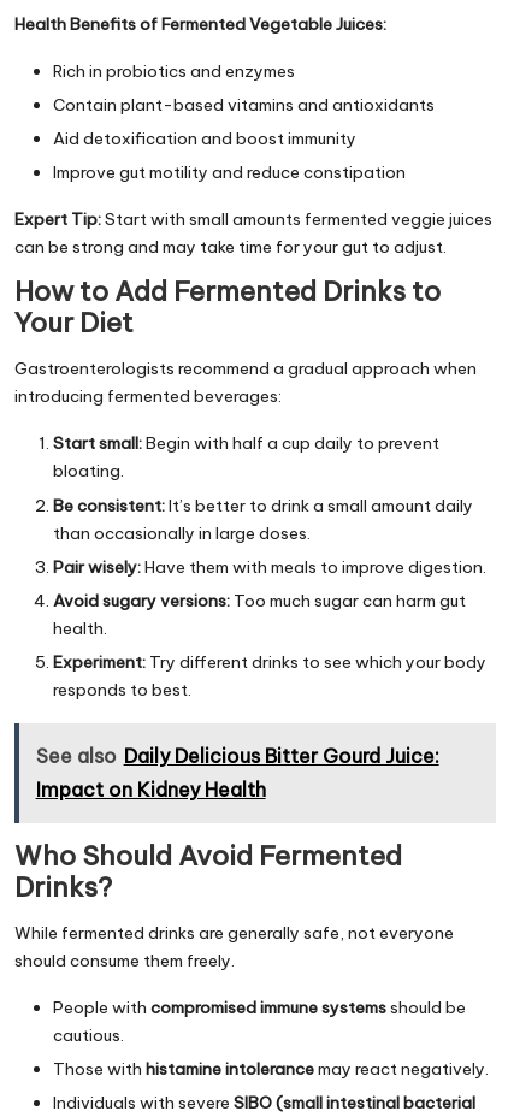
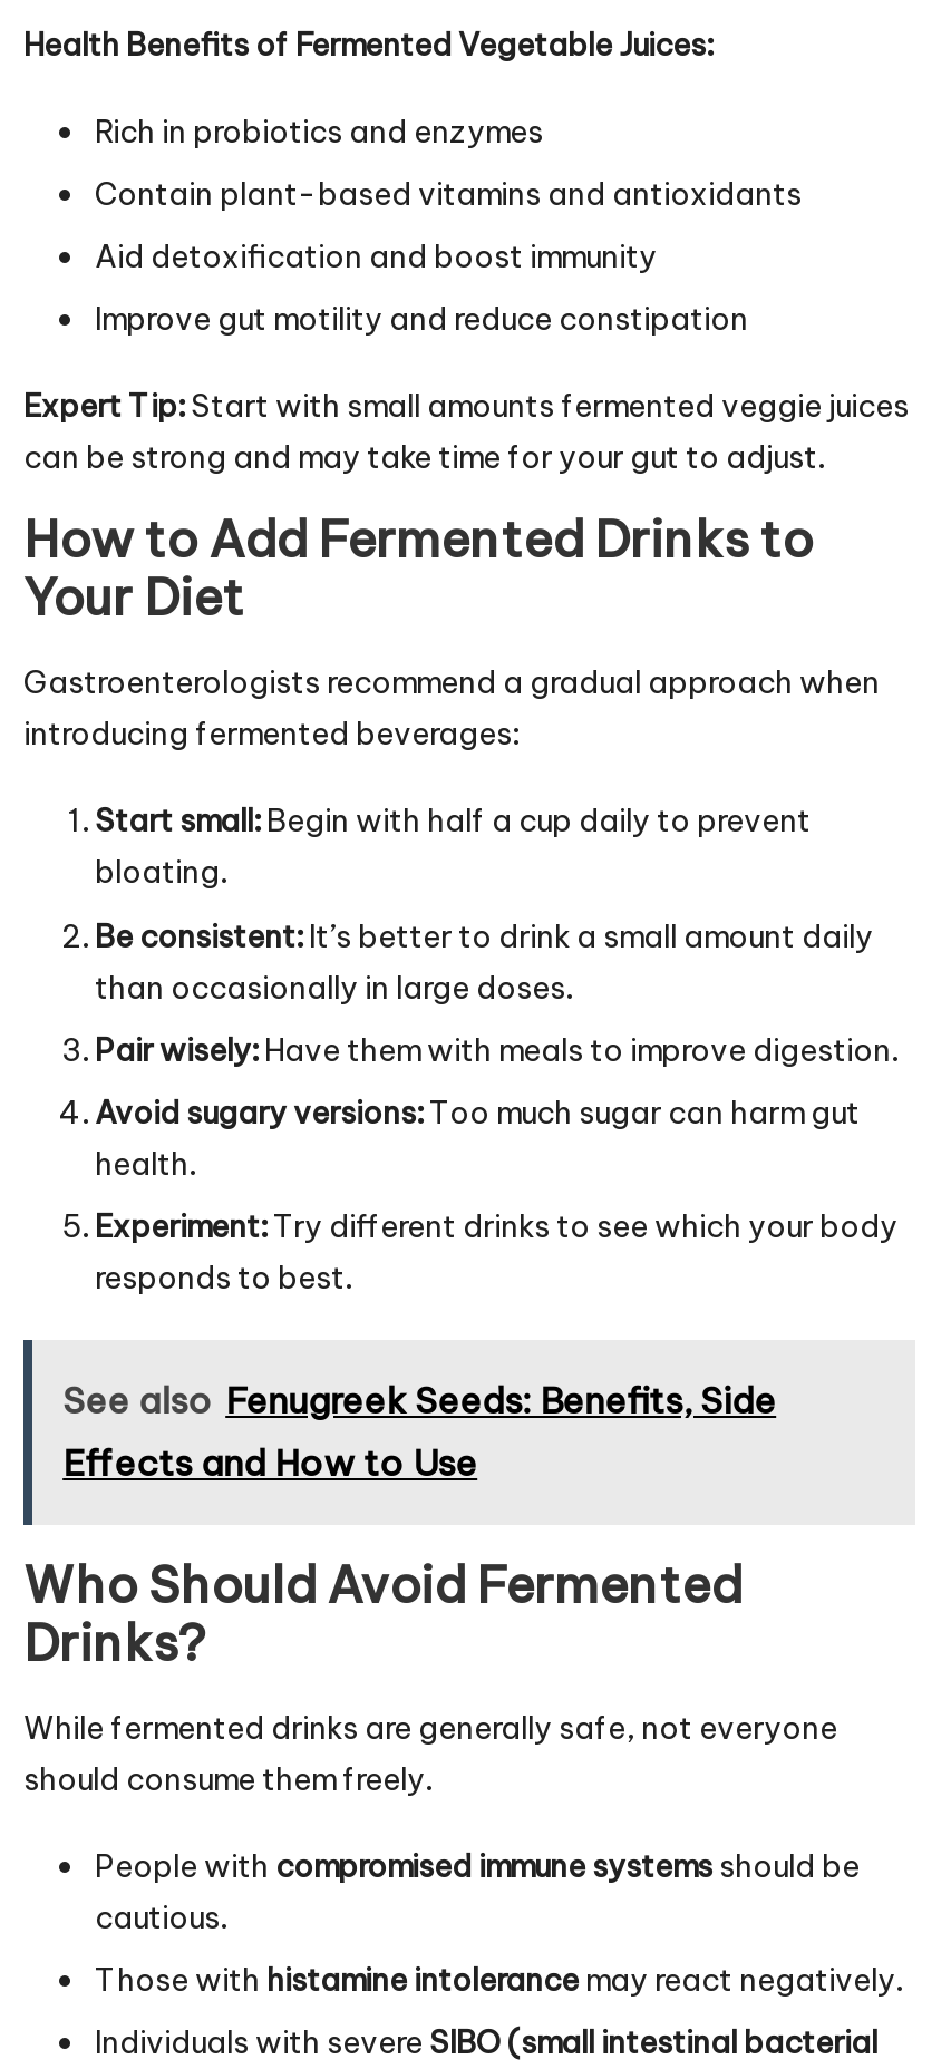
[36,744,439,802] See also Daily Delicious Bitter Gourd Juice: | Impact on Kidney Health -> [63,1379,776,1486] See also Fenugreek Seeds: Benefits, Side | Effects and How to Use

